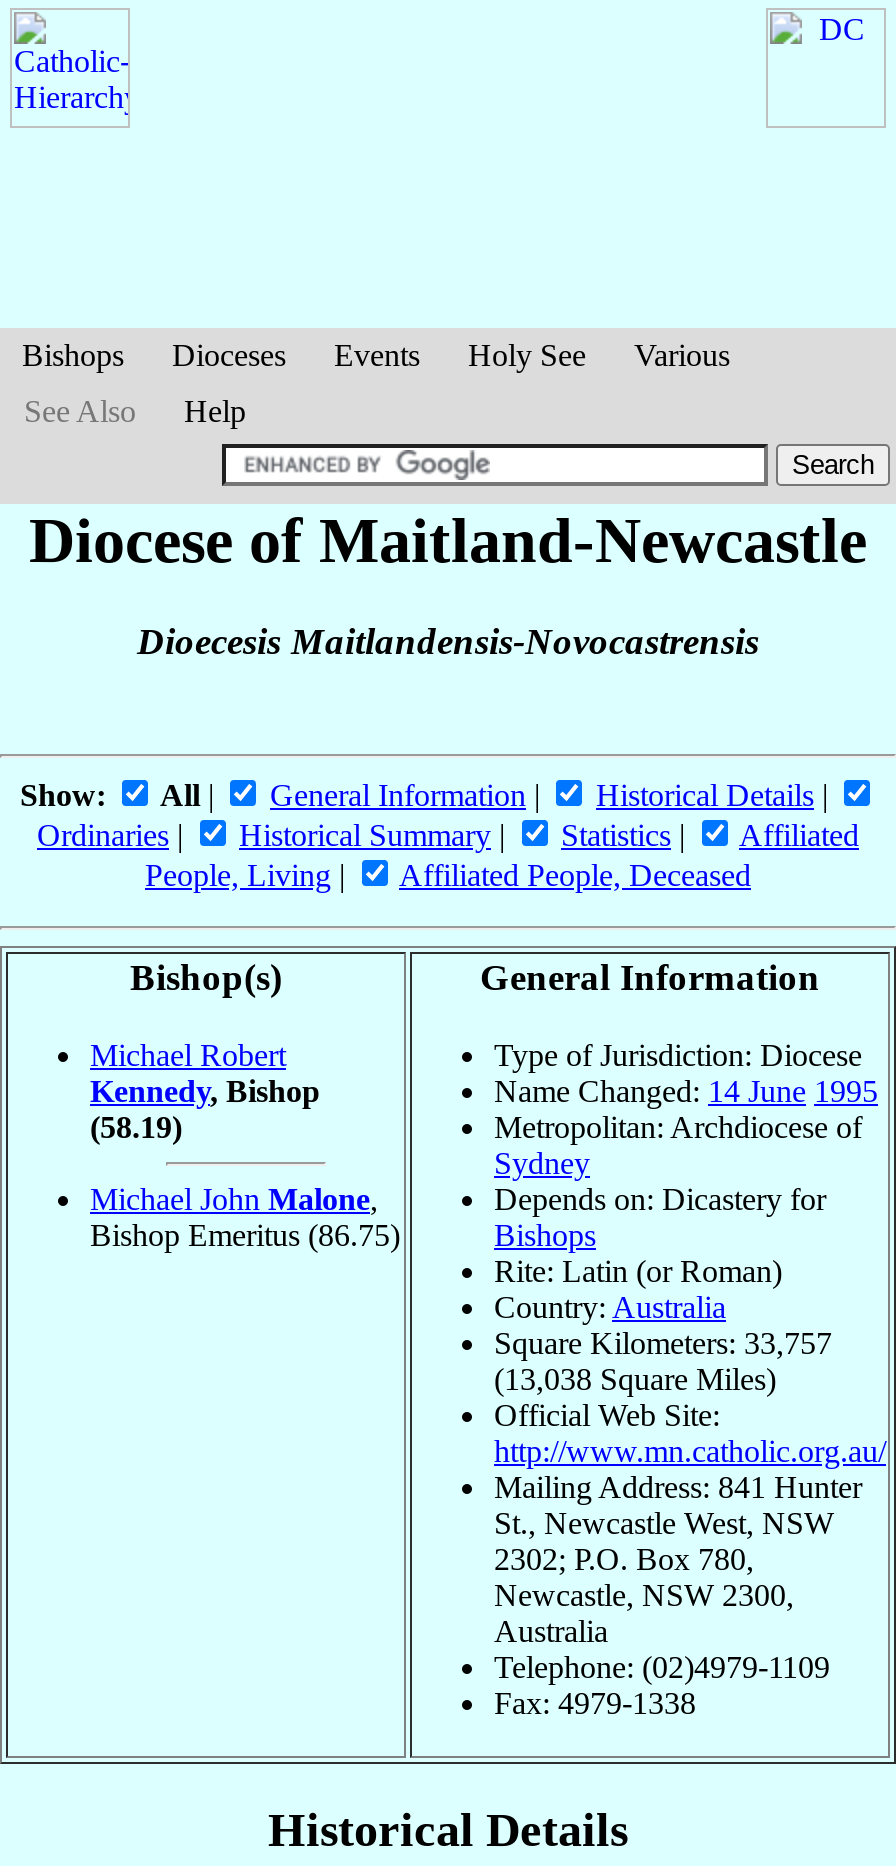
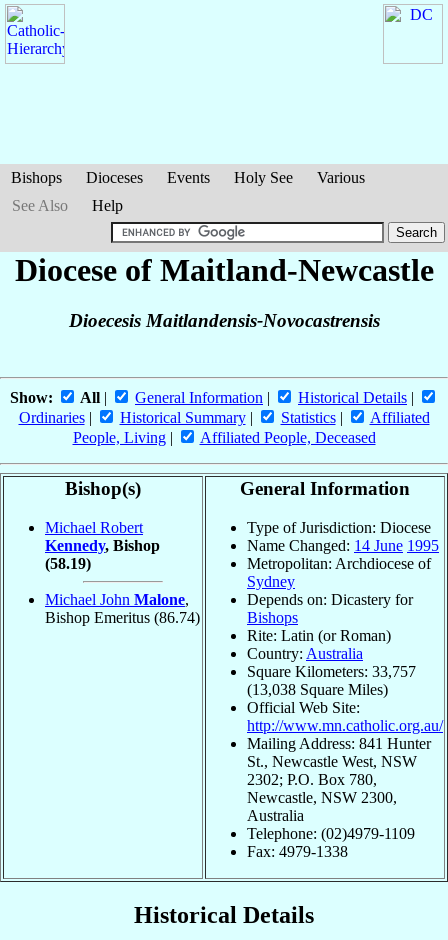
[90,1218,400,1252] Bishop Emeritus (86.75) -> [45,609,200,626] Bishop Emeritus (86.74)

